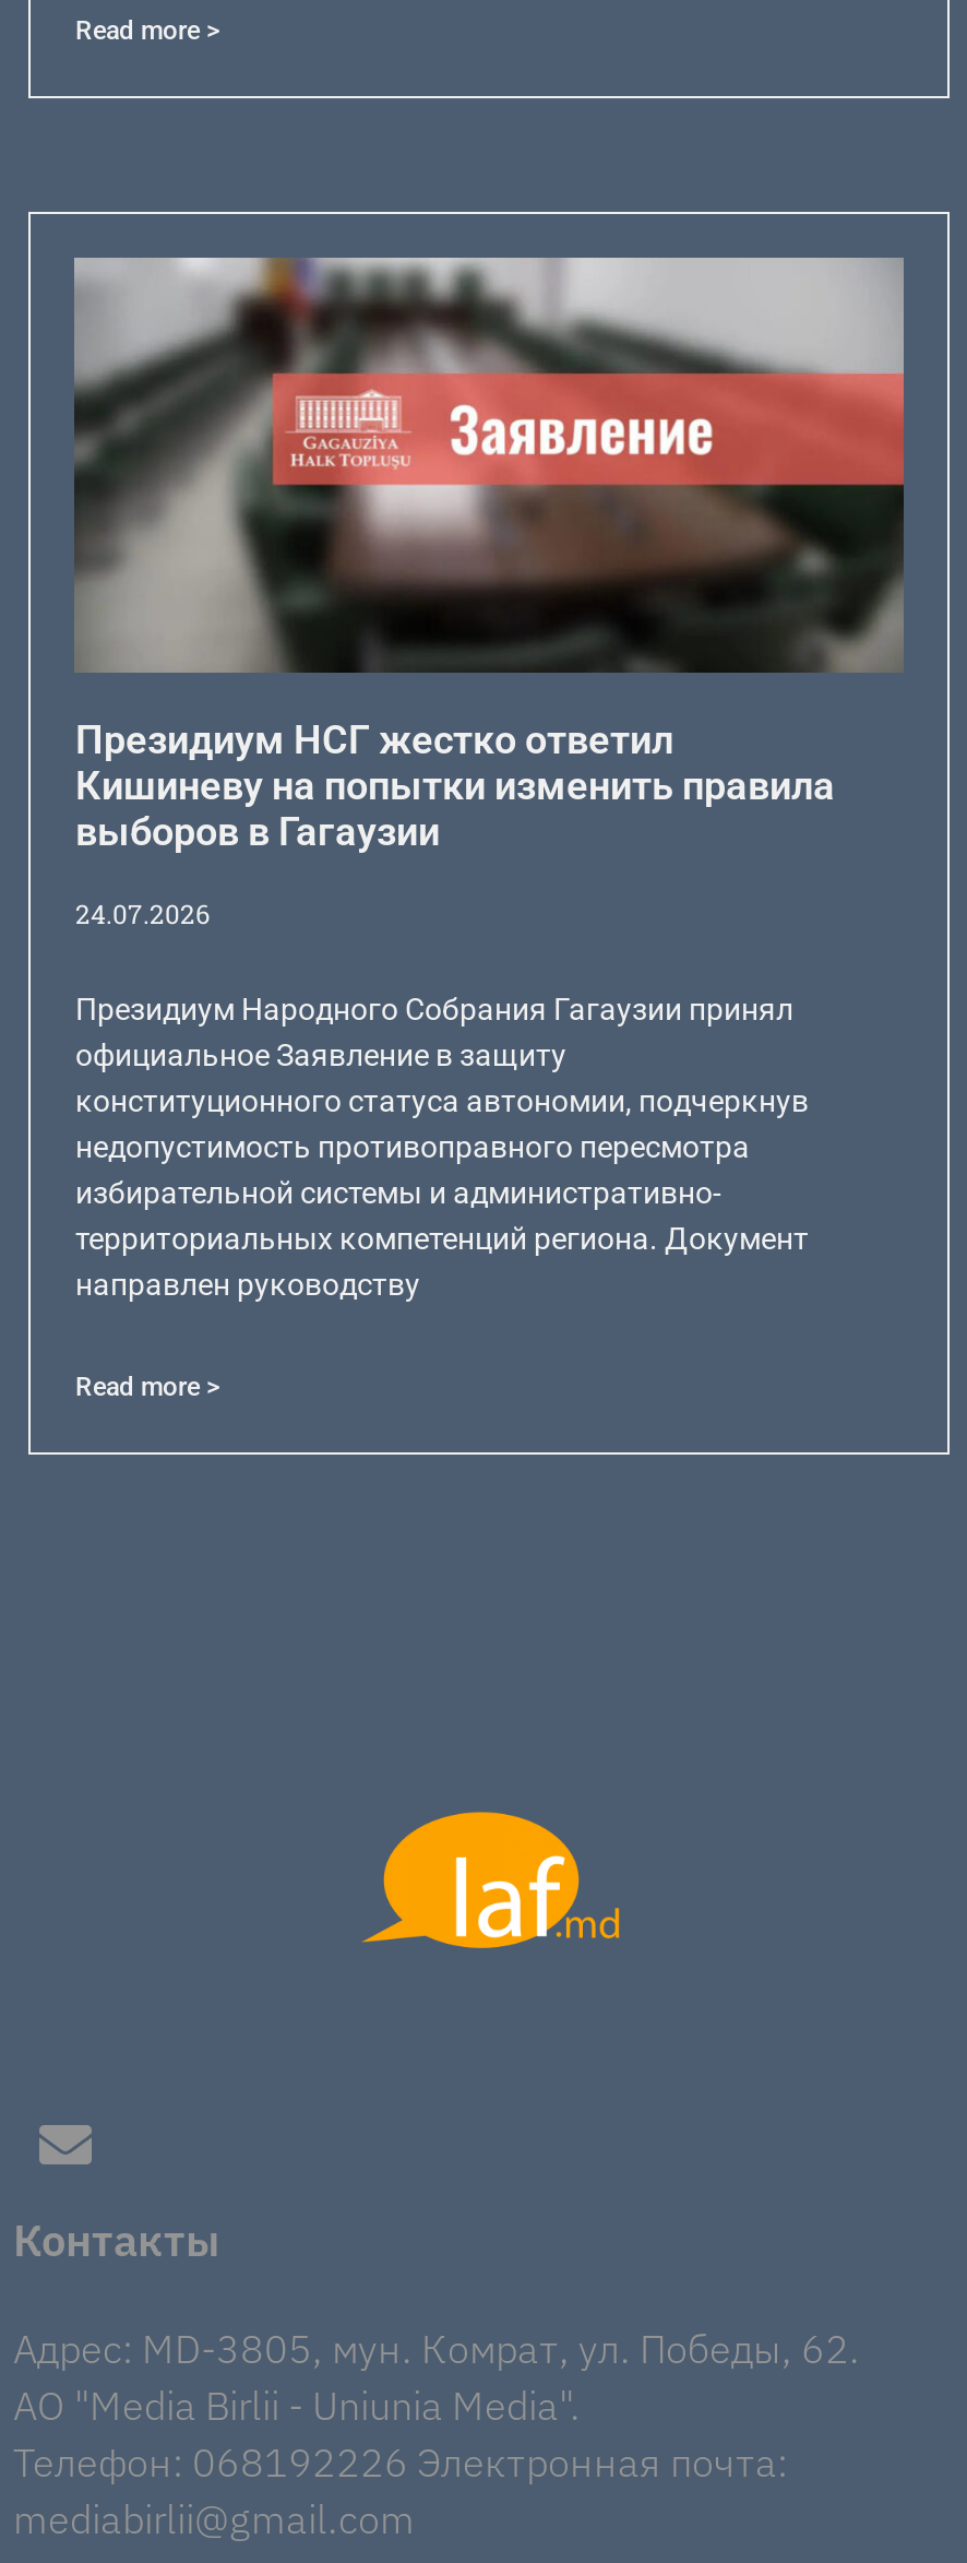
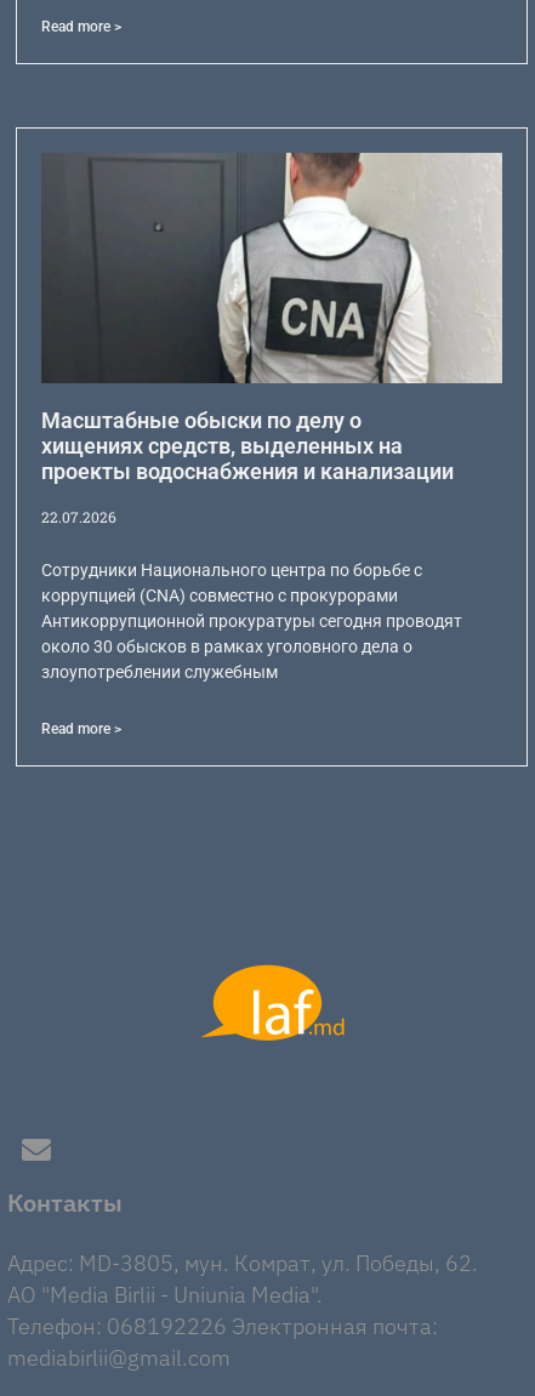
[72,256,906,854] [image] | Президиум НСГ жестко ответил | Кишиневу на попытки изменить правила | выборов в Гагаузии -> [41,153,503,484] [image] | Масштабные обыски по делу о | хищениях средств, выделенных на | проекты водоснабжения и канализации
[75,895,210,930] 24.07.2026 -> [42,507,117,526] 22.07.2026
[75,991,809,1301] Президиум Народного Собрания Гагаузии принял | официальное Заявление в защиту | конституционного статуса автономии, подчеркнув | недопустимость противоправного пересмотра | избирательной системы и административно- | территориальных компетенций региона. Документ | направлен руководству -> [42,560,463,681] Сотрудники Национального центра по борьбе с | коррупцией (CNA) совместно с прокурорами | Антикоррупционной прокуратуры сегодня проводят | около 30 обысков в рамках уголовного дела о | злоупотреблении служебным

